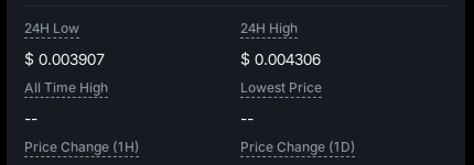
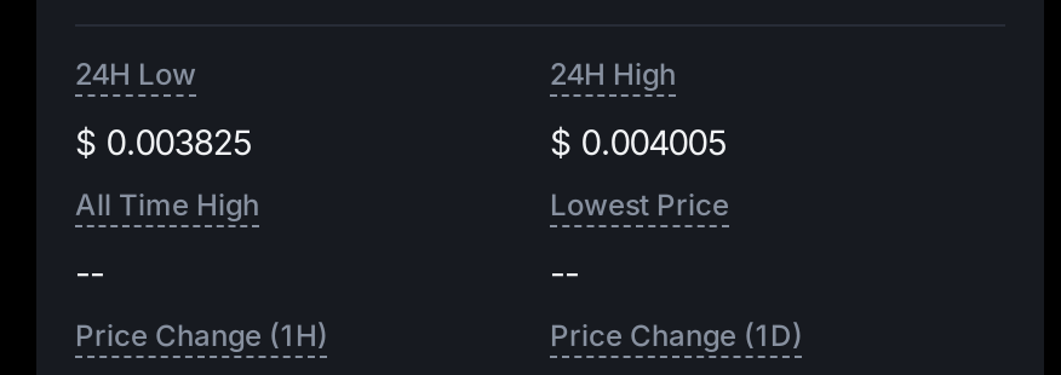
[24,49,105,68] $ 0.003907 -> [75,121,252,162] $ 0.003825
[240,49,321,68] $ 0.004306 -> [550,121,727,162] $ 0.004005

